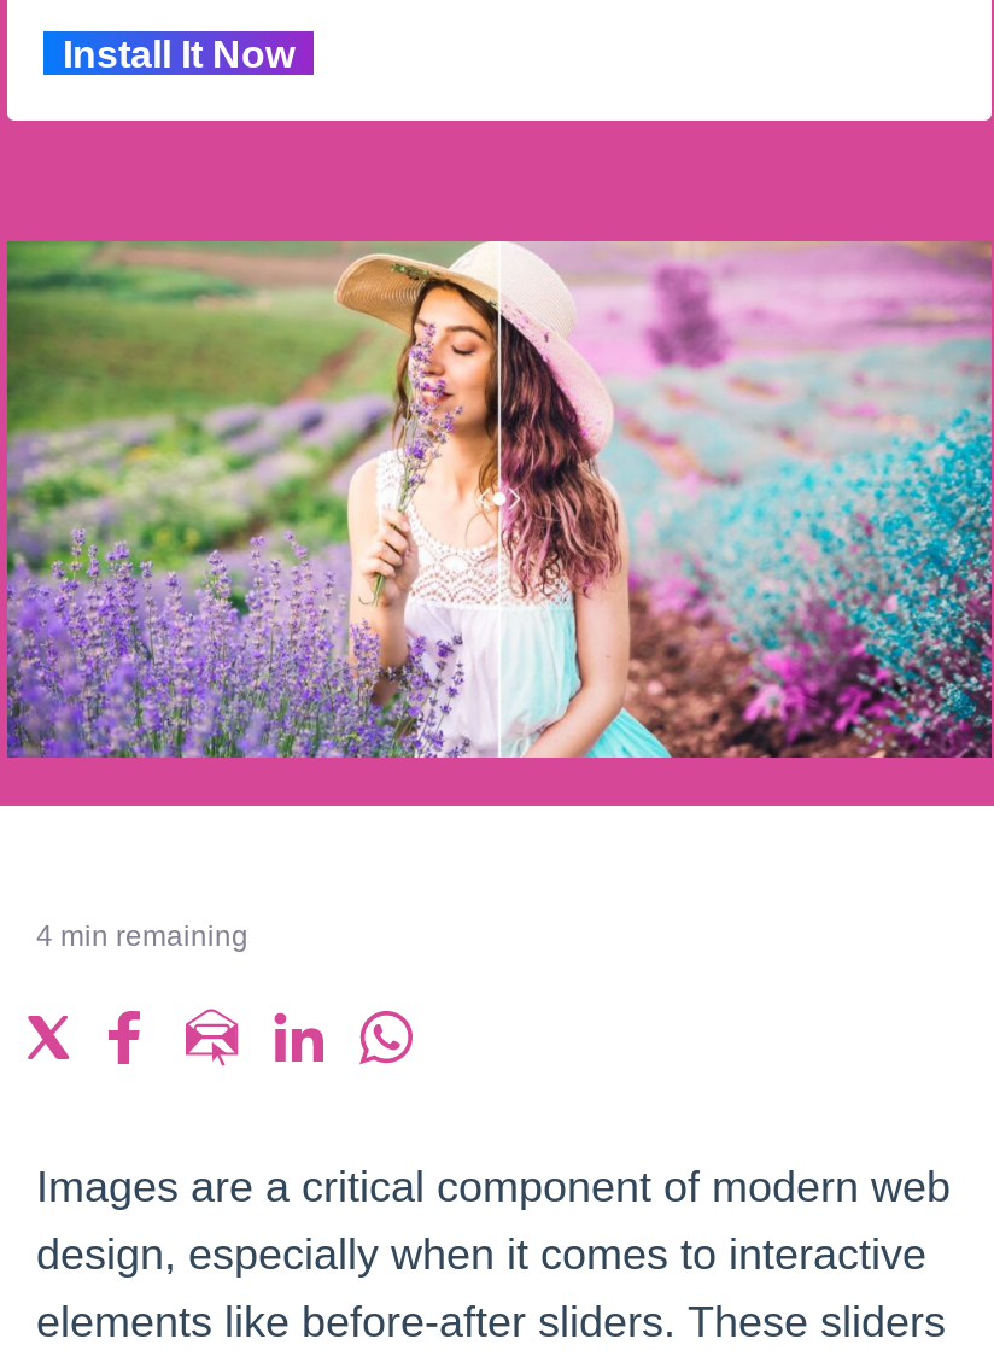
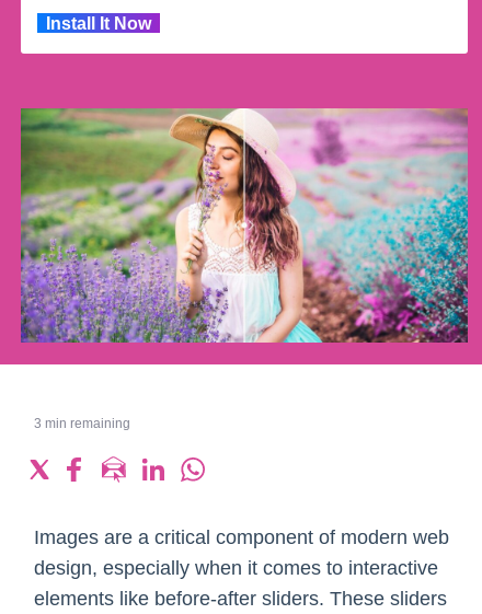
[36,918,248,952] 4 min remaining -> [34,415,130,431] 3 min remaining

